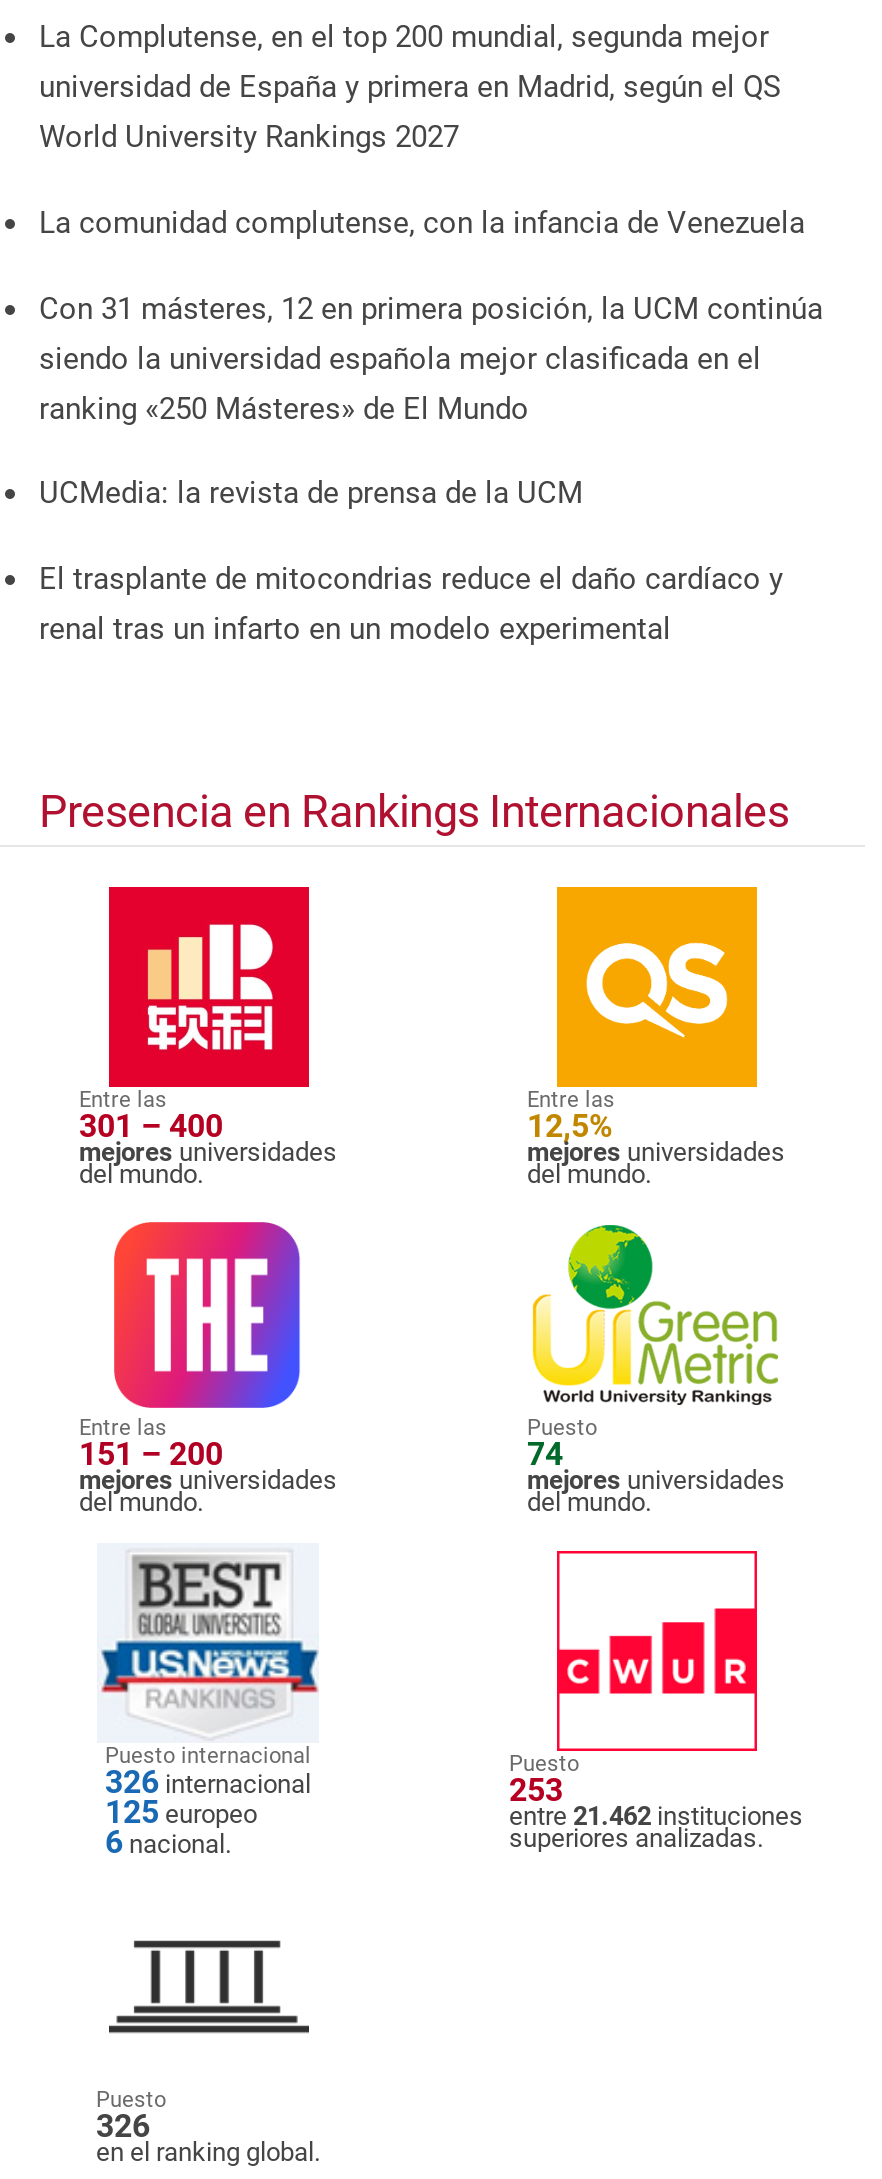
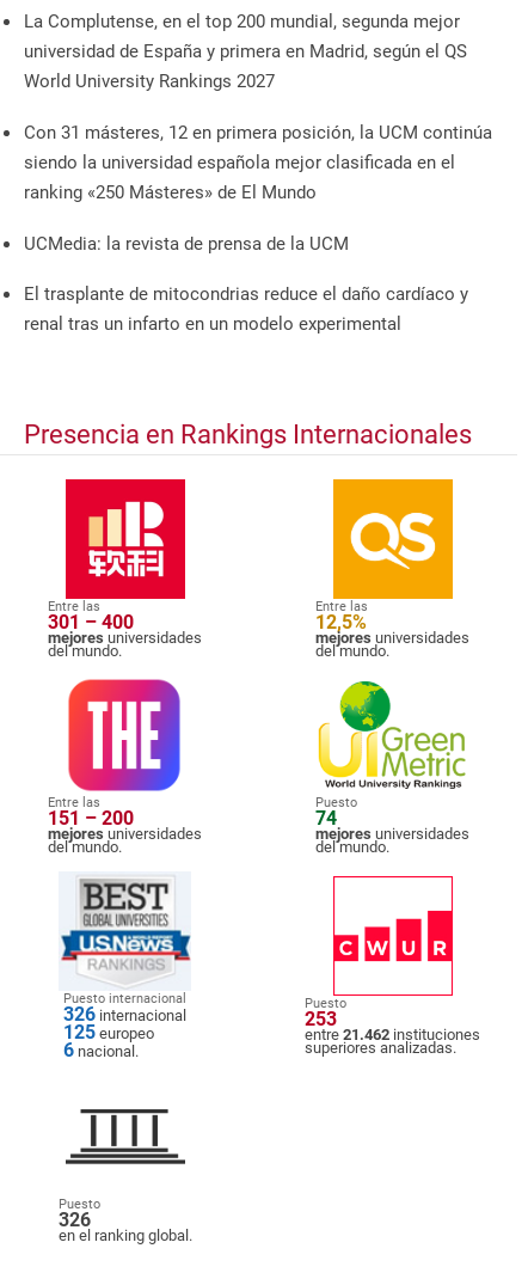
[39,205,805,241] La comunidad complutense, con la infancia de Venezuela -> none

